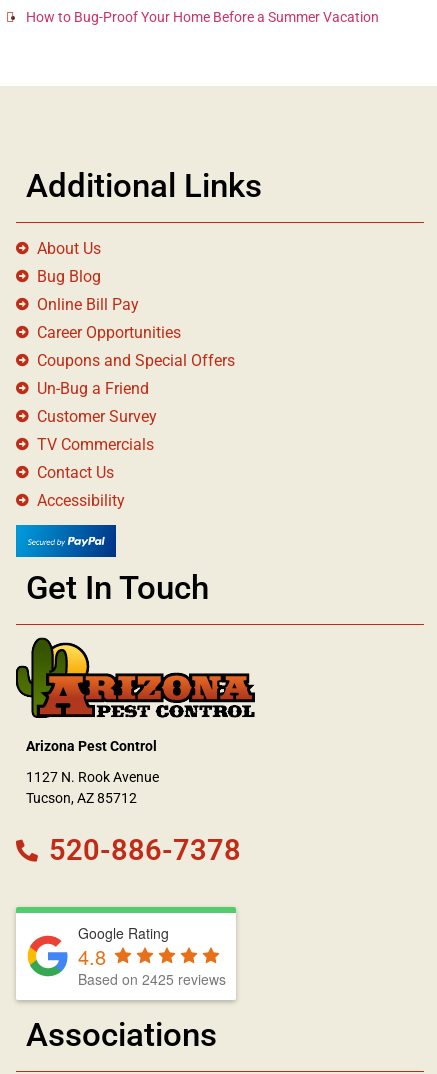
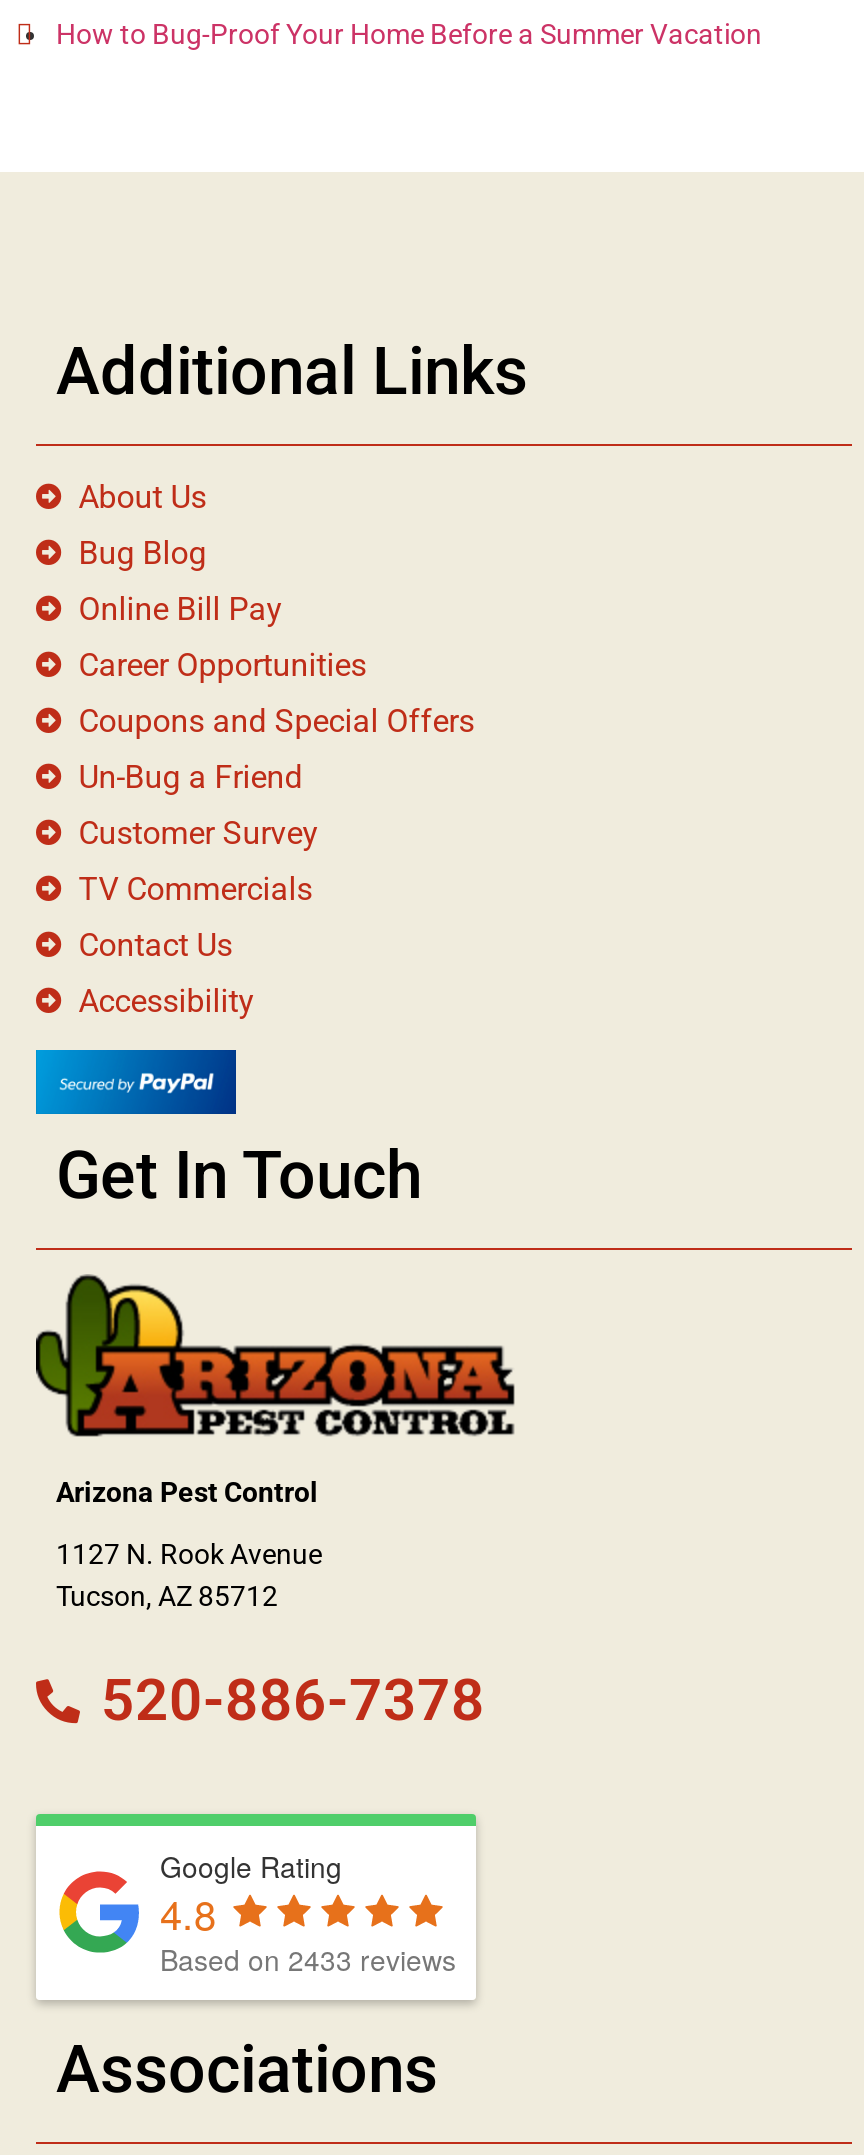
[78,970,226,990] Based on 2425 reviews -> [160,1939,456,1979] Based on 2433 reviews

